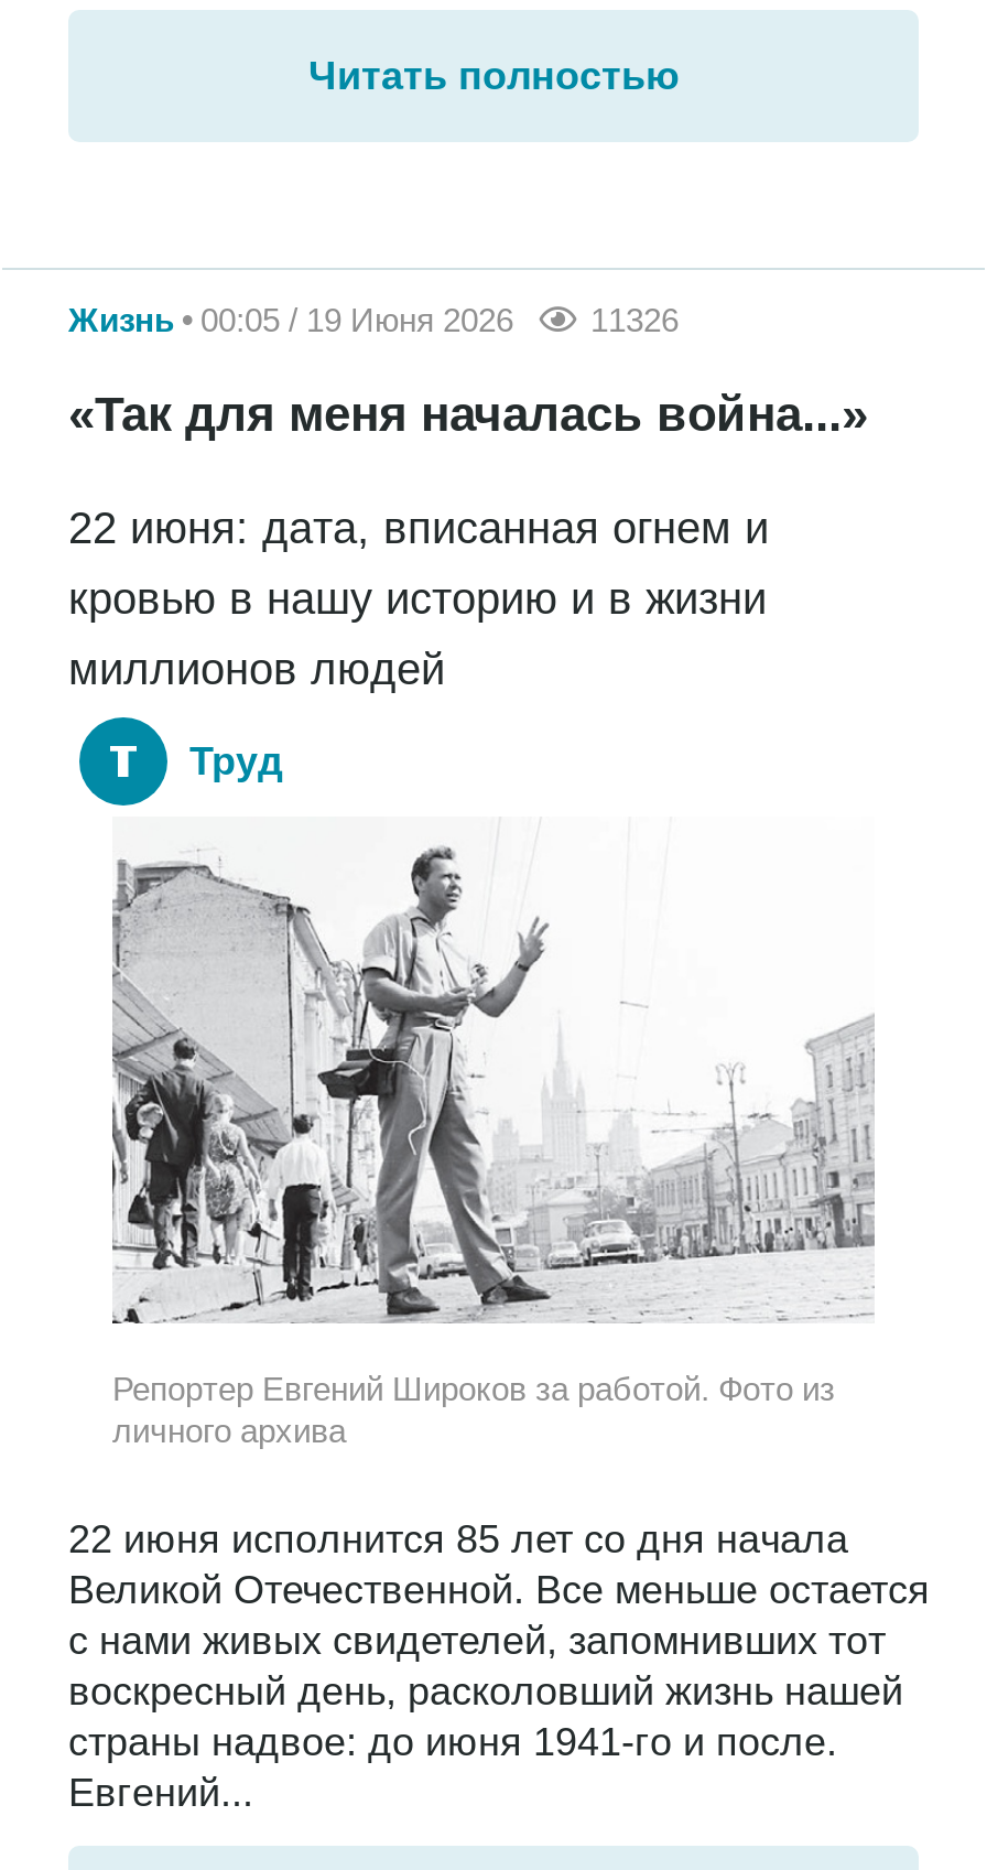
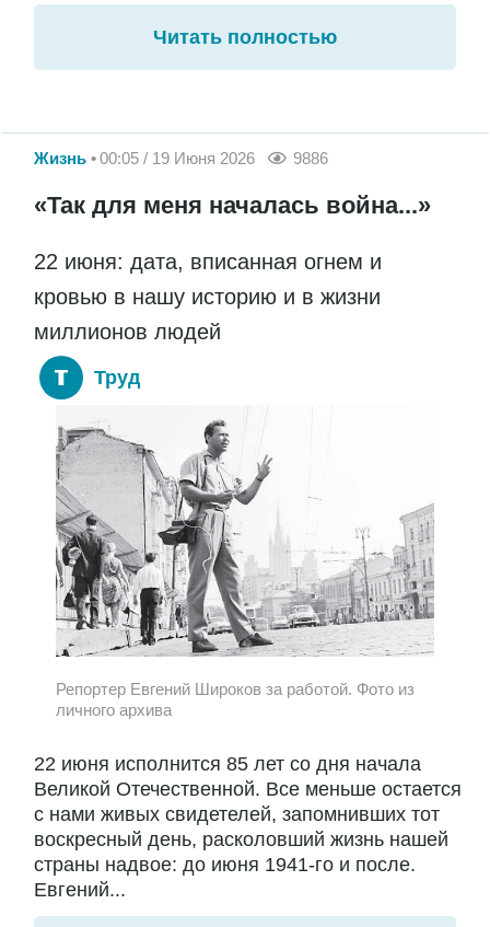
[590,302,679,339] 11326 -> [293,149,328,168] 9886

